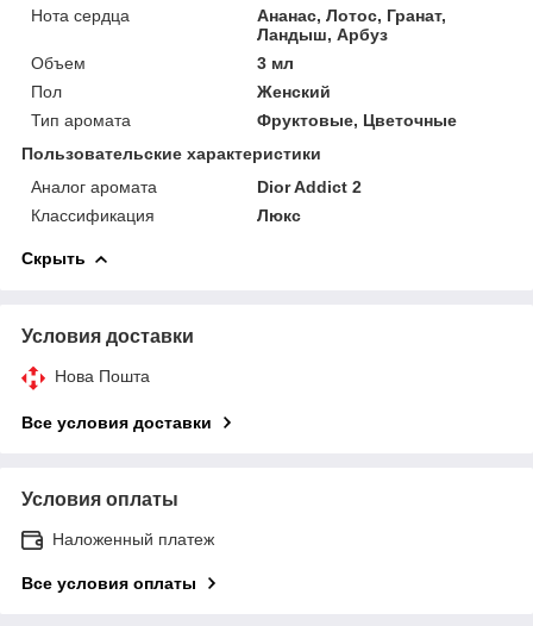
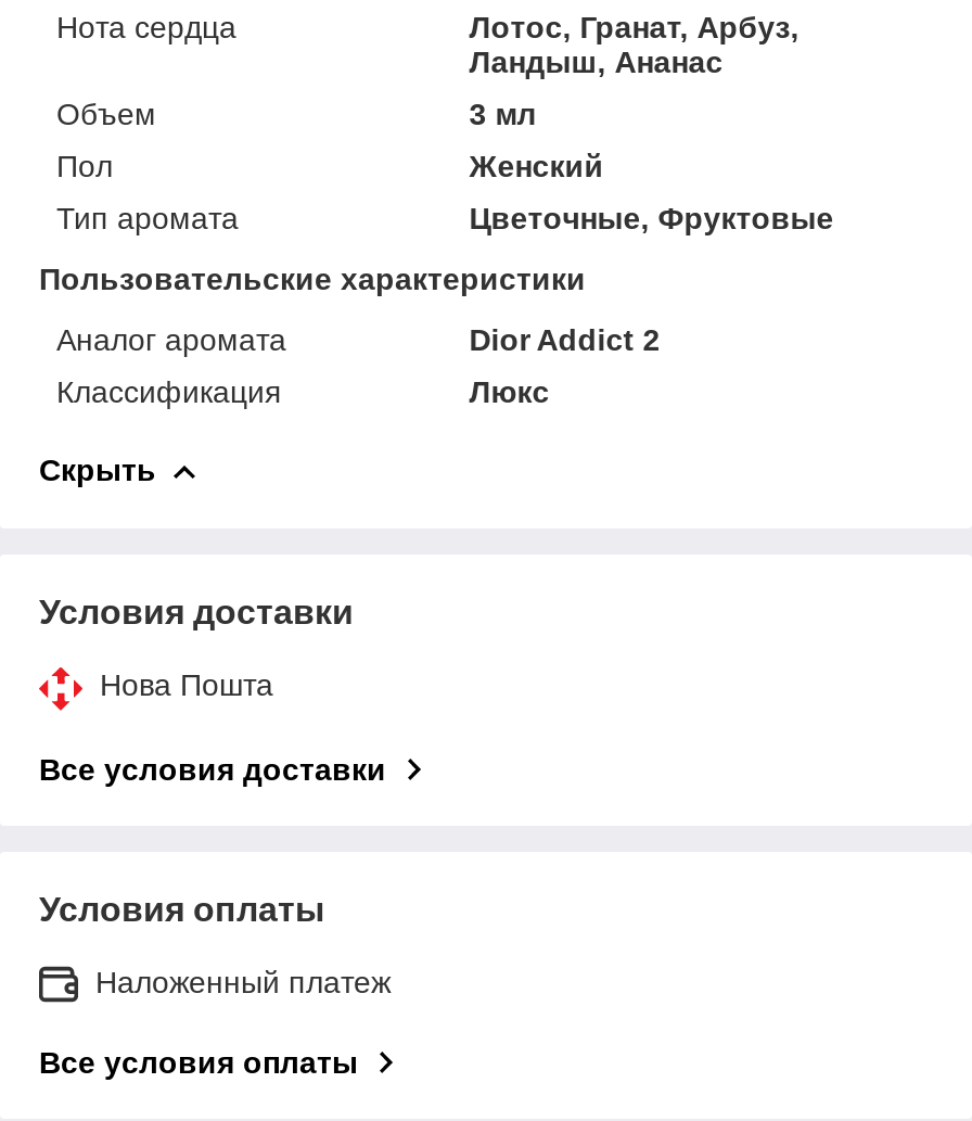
[257,6,446,44] Ананас, Лотос, Гранат, | Ландыш, Арбуз -> [469,9,799,79] Лотос, Гранат, Арбуз, | Ландыш, Ананас
[257,110,457,129] Фруктовые, Цветочные -> [469,200,834,235] Цветочные, Фруктовые

